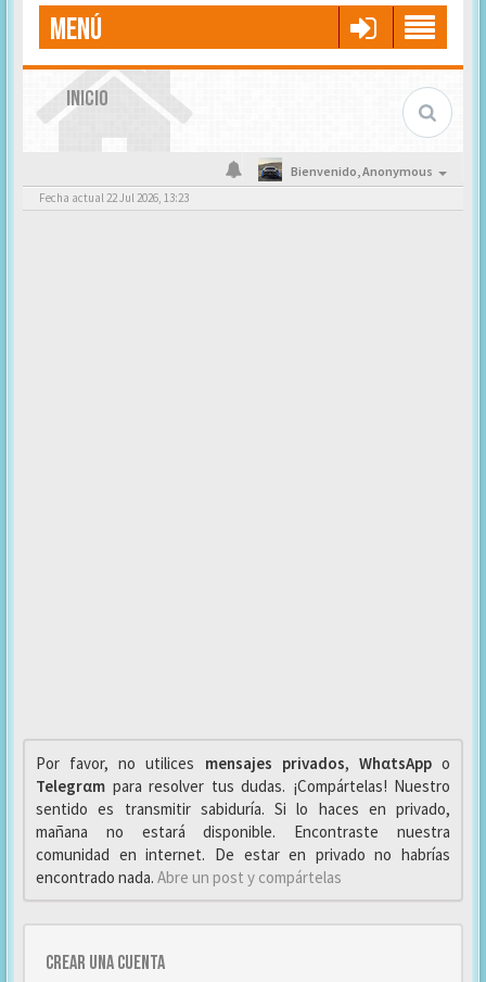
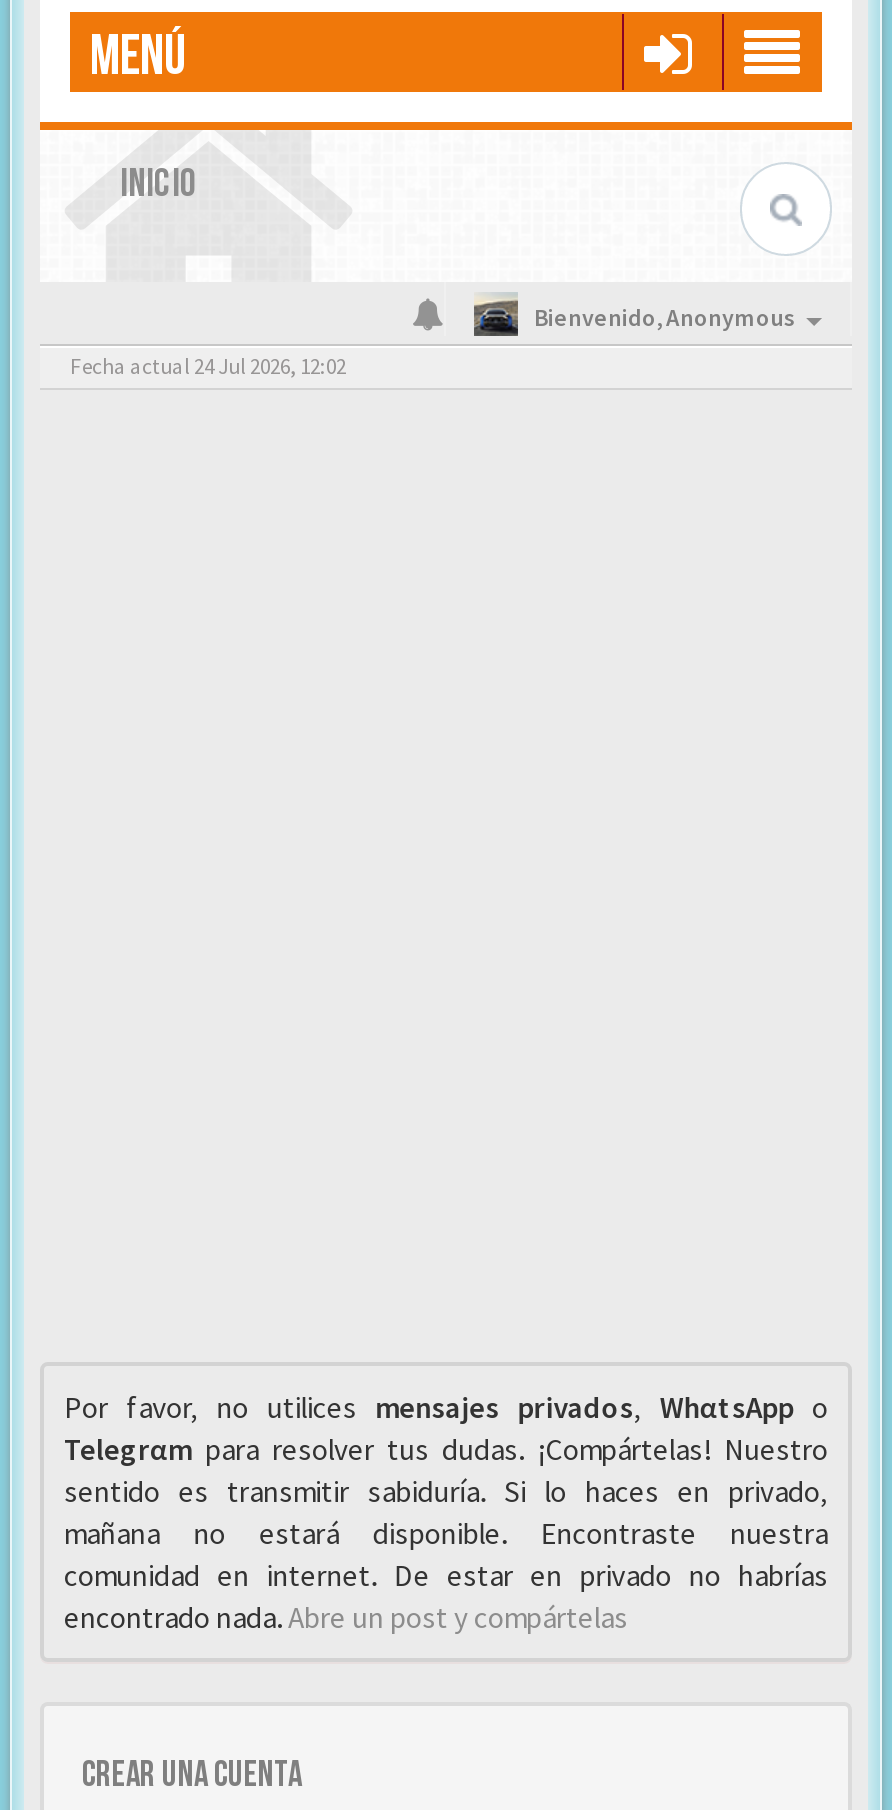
[39,190,189,205] Fecha actual 22 Jul 2026, 13:23 -> [70,352,346,380] Fecha actual 24 Jul 2026, 12:02

